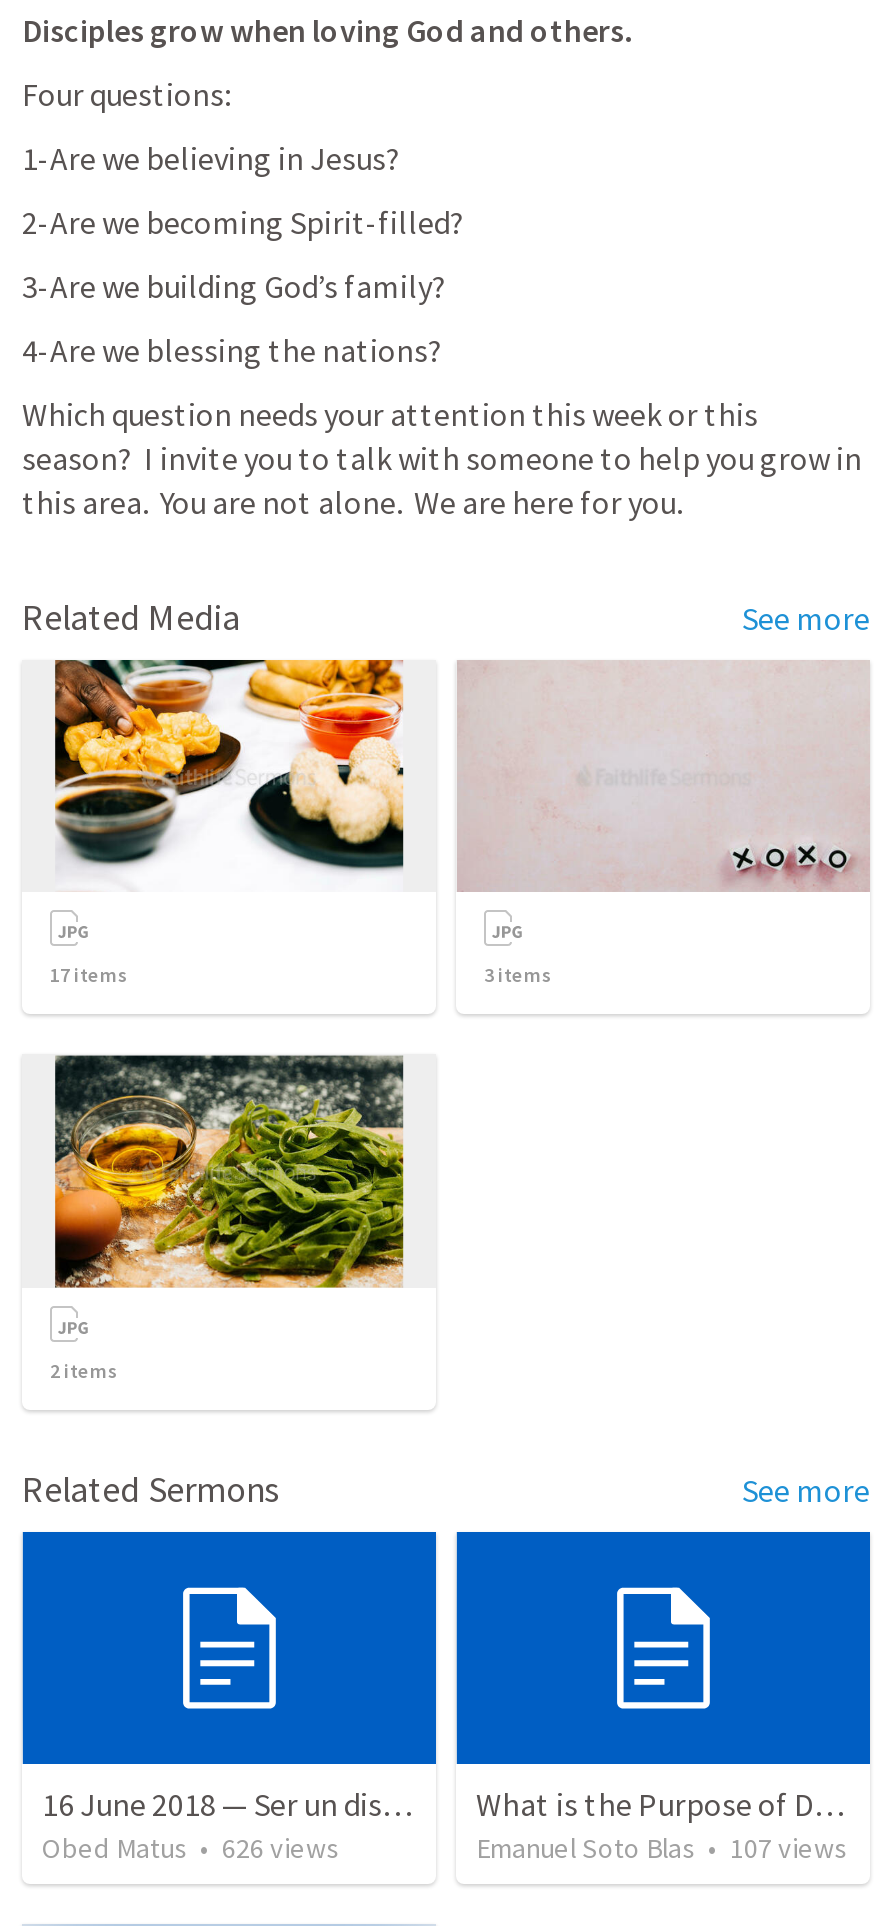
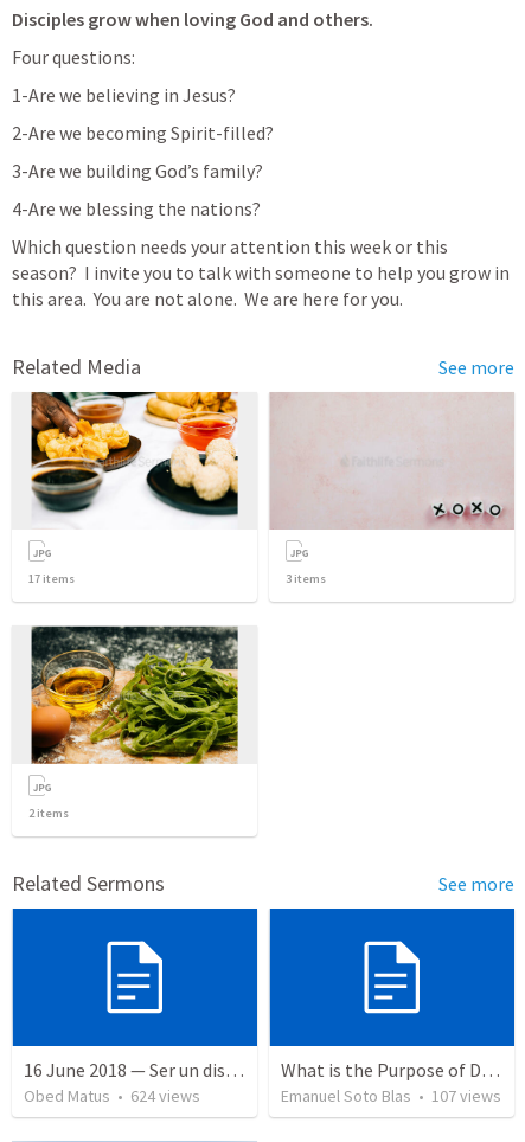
[42,1831,340,1867] Obed Matus • 626 views -> [24,1085,200,1107] Obed Matus • 624 views

